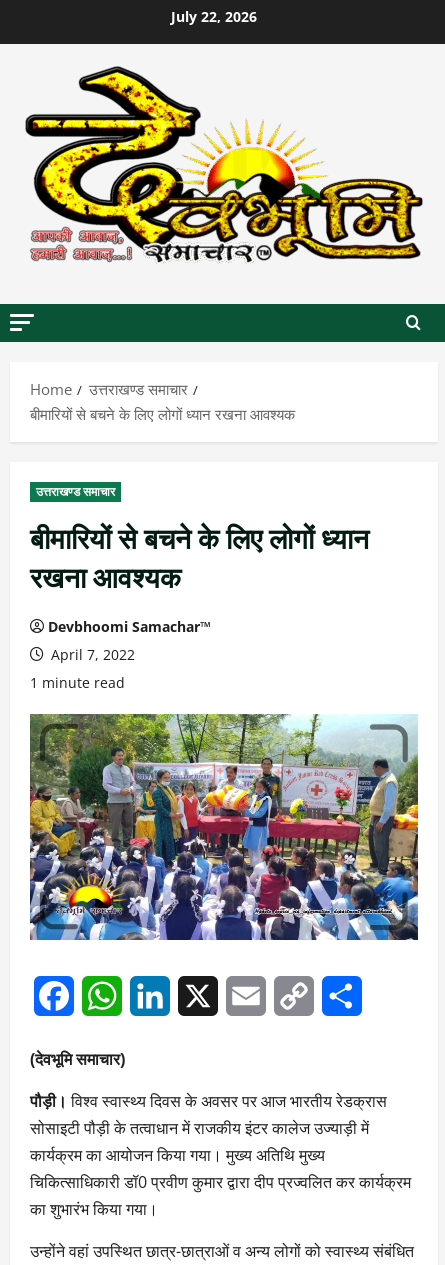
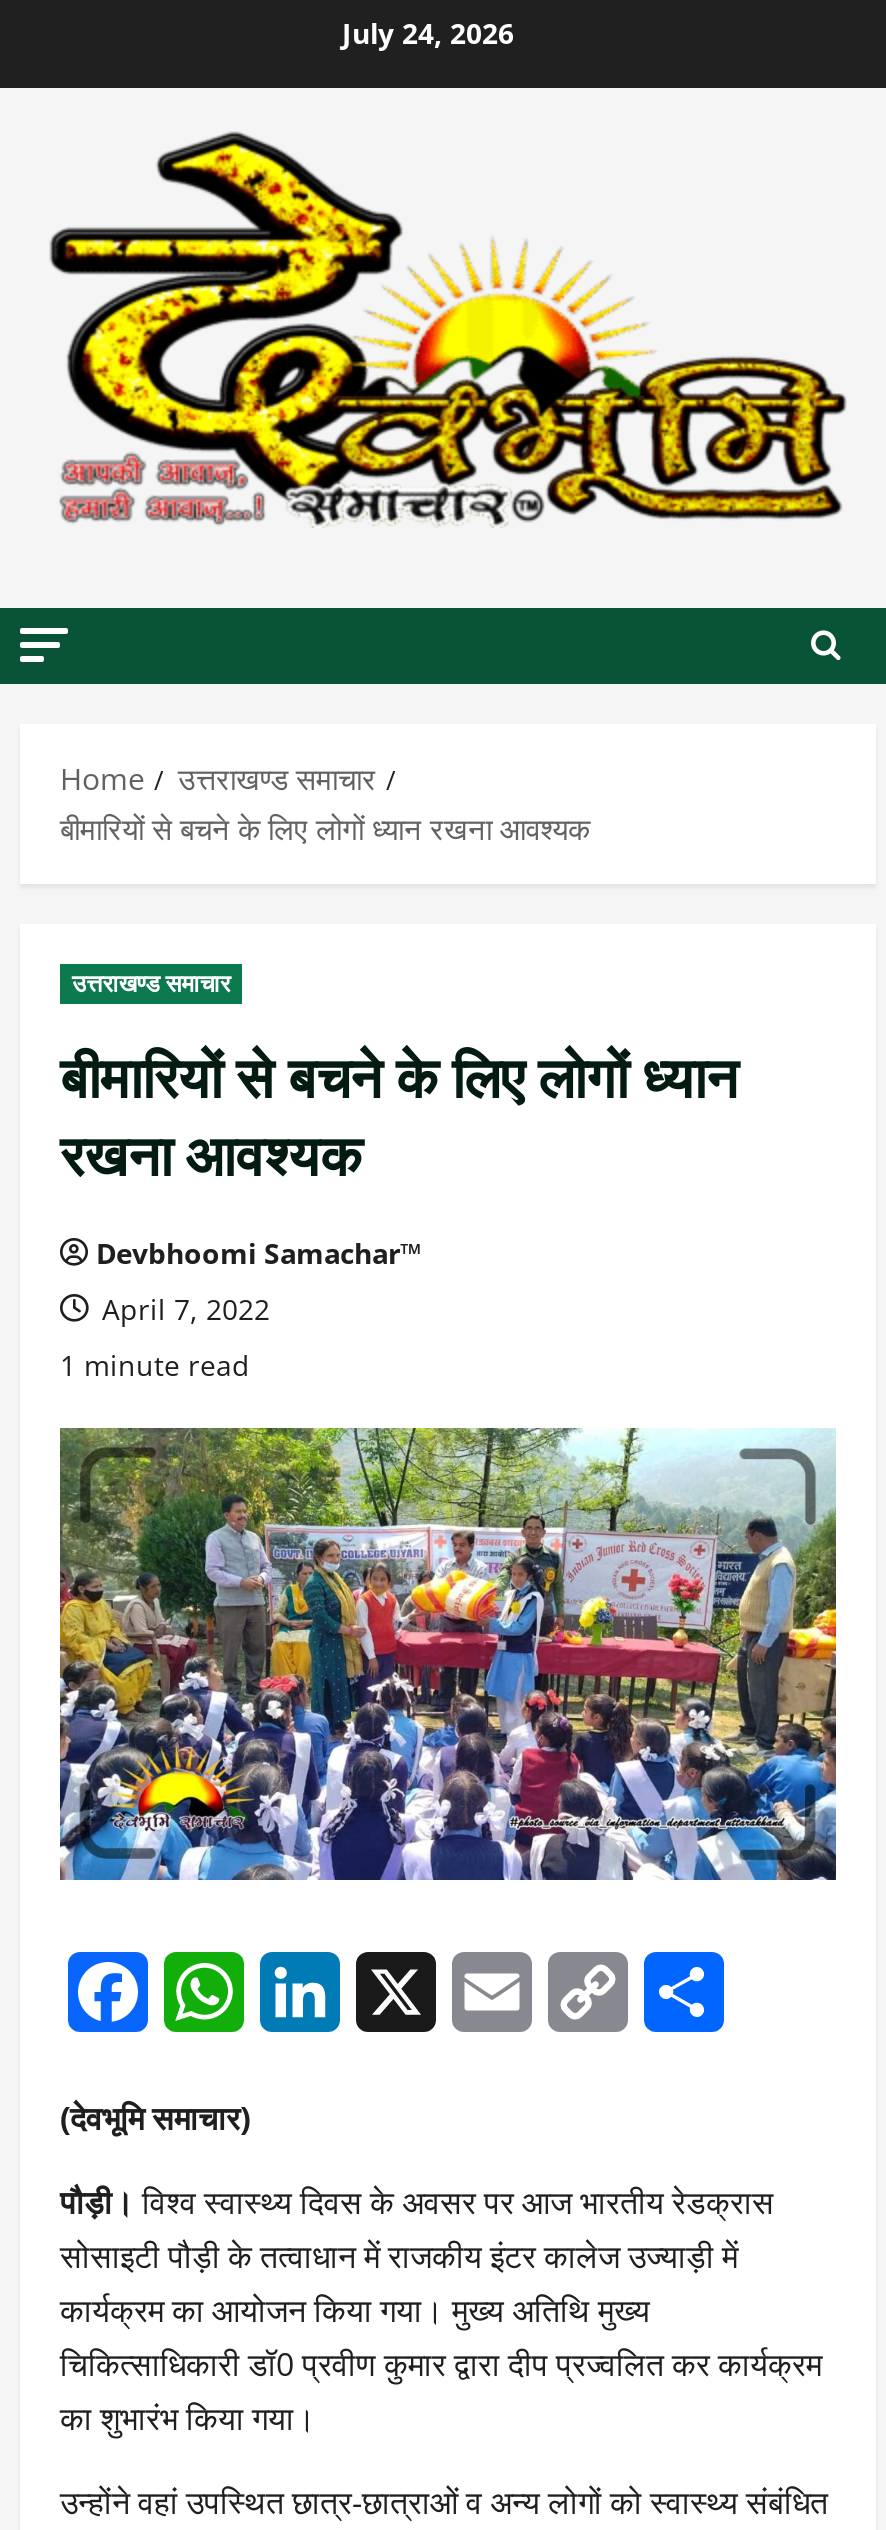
[171,7,257,26] July 22, 2026 -> [342,14,514,52] July 24, 2026

